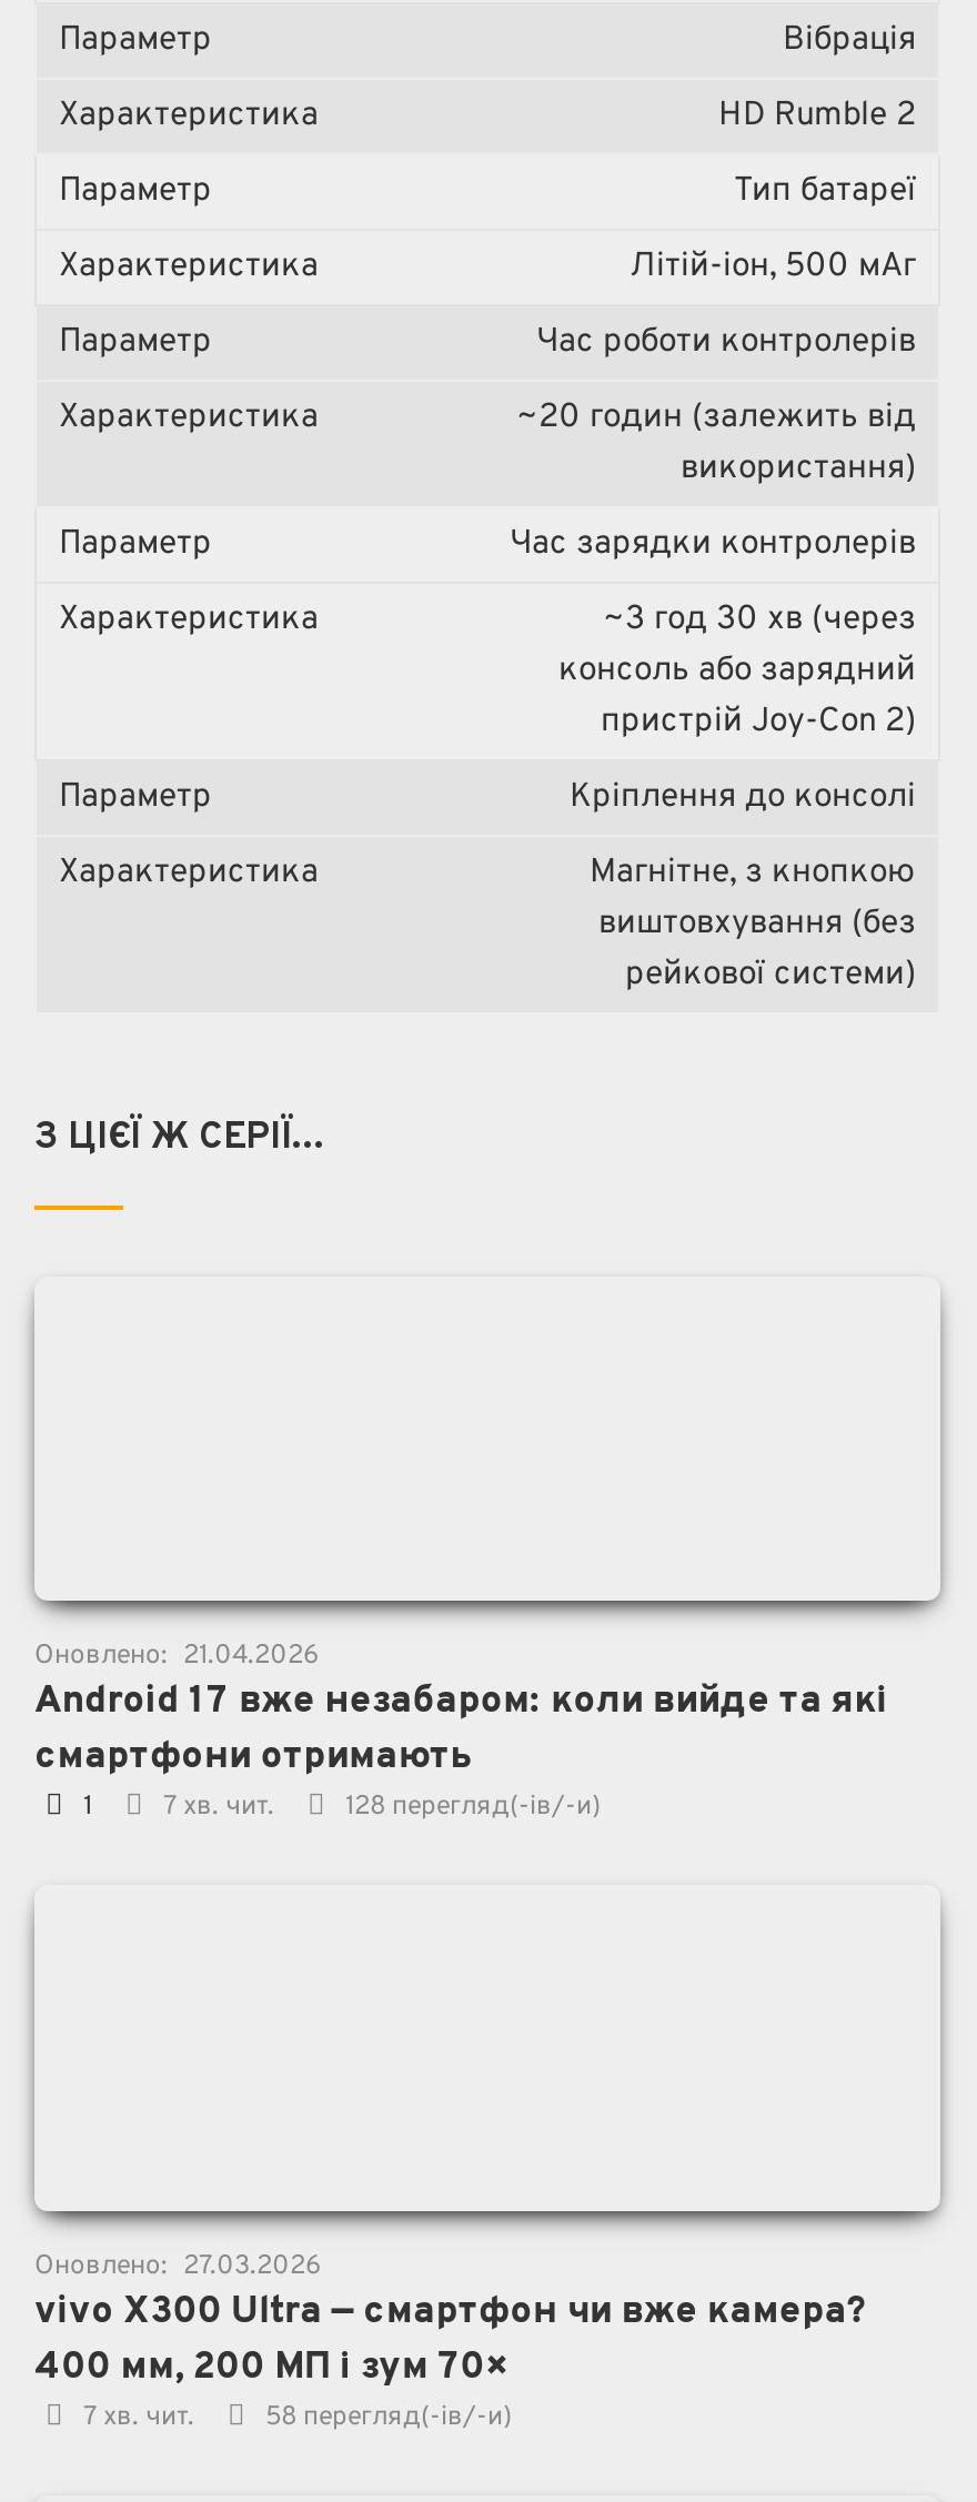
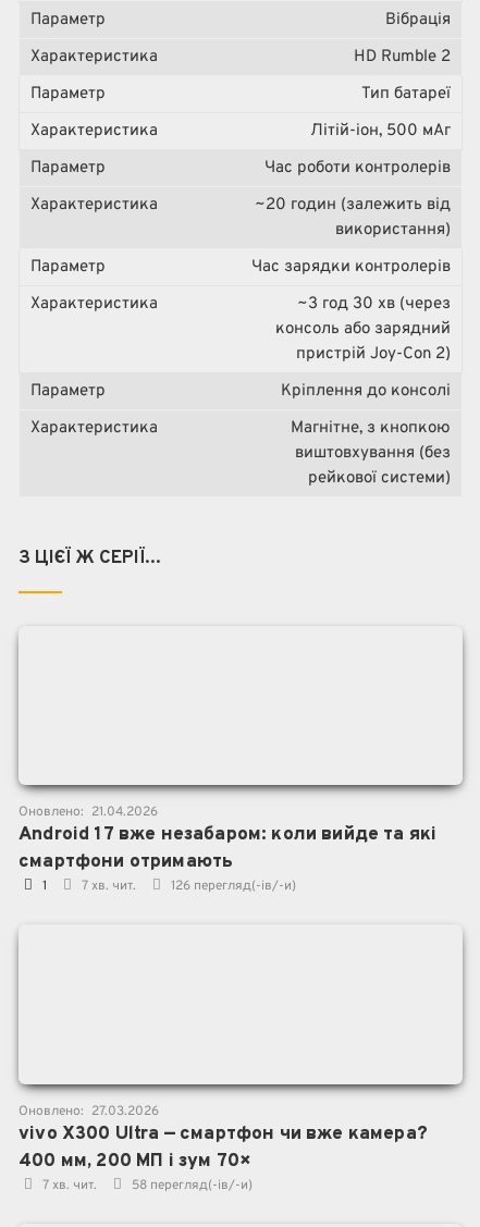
[83,1790,601,1826] 1 7 хв. чит. 128 перегляд(-ів/-и) -> [42,878,296,895] 1 7 хв. чит. 126 перегляд(-ів/-и)

